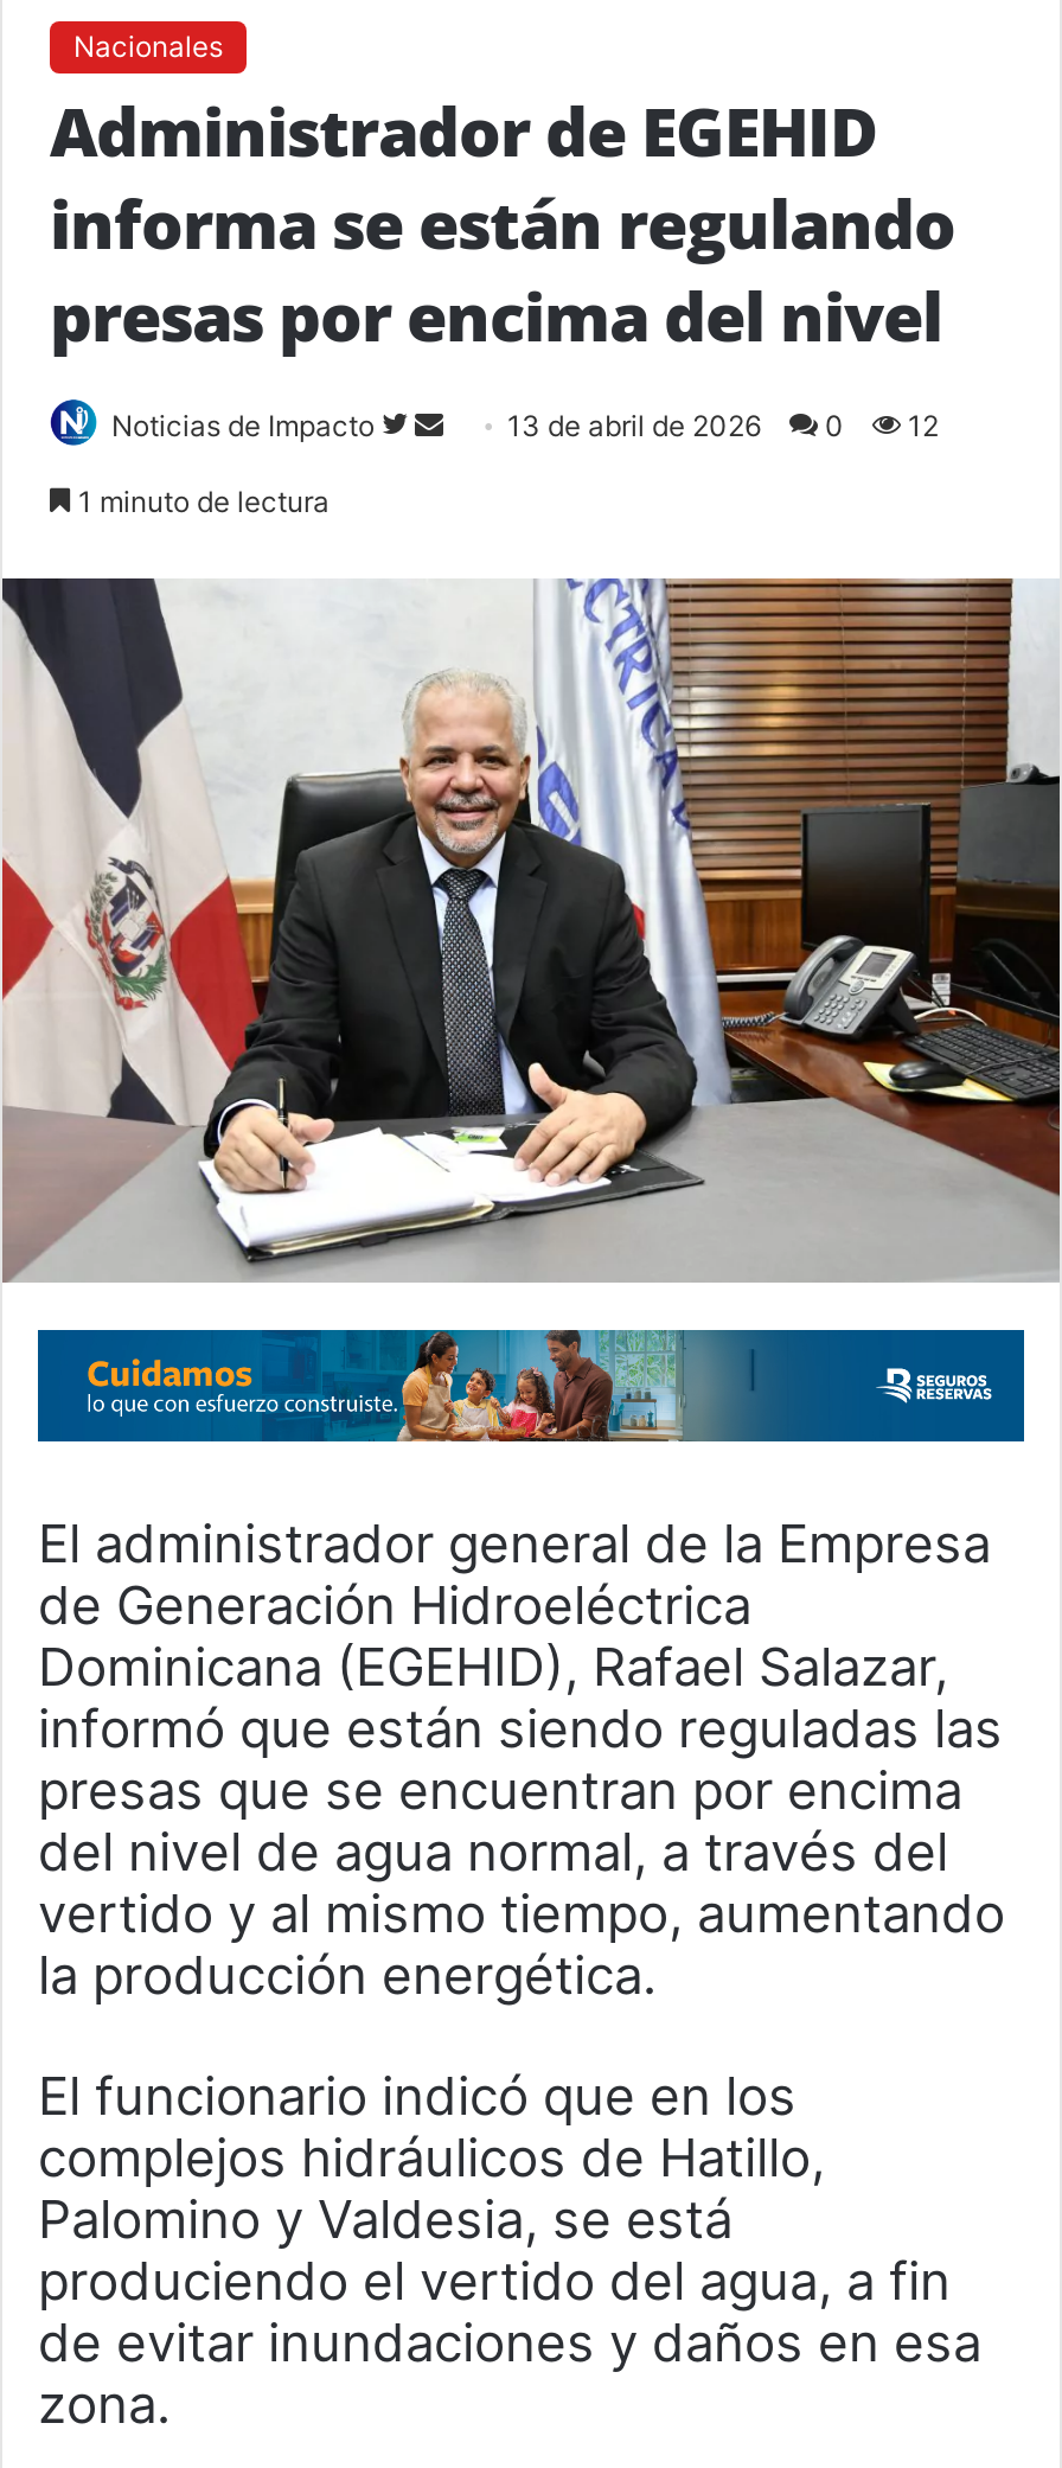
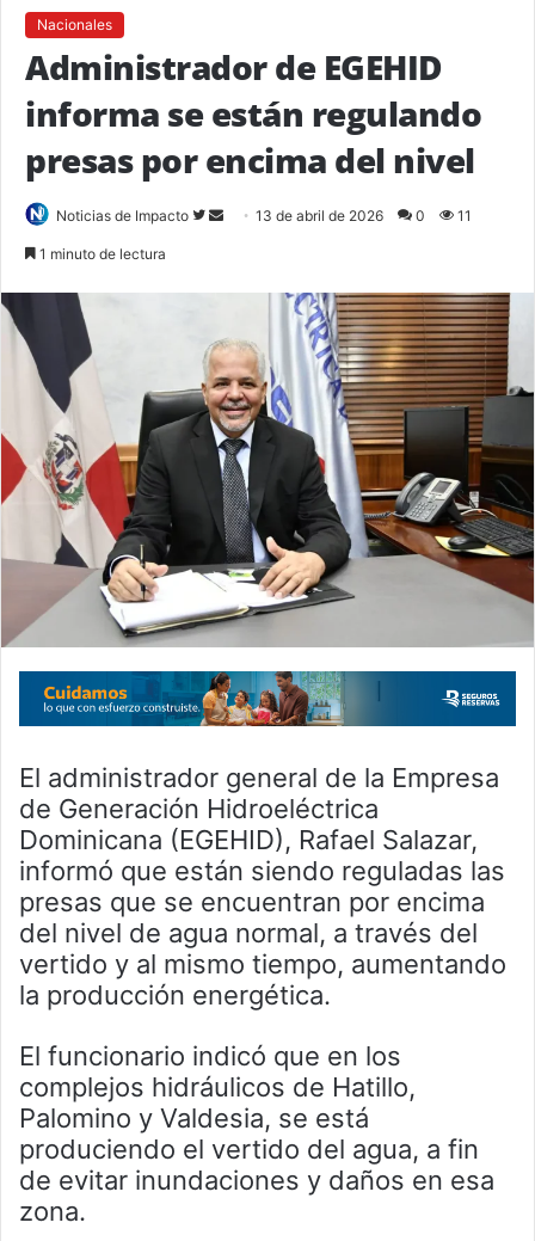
[901,407,939,443] 12 -> [454,206,472,224] 11

